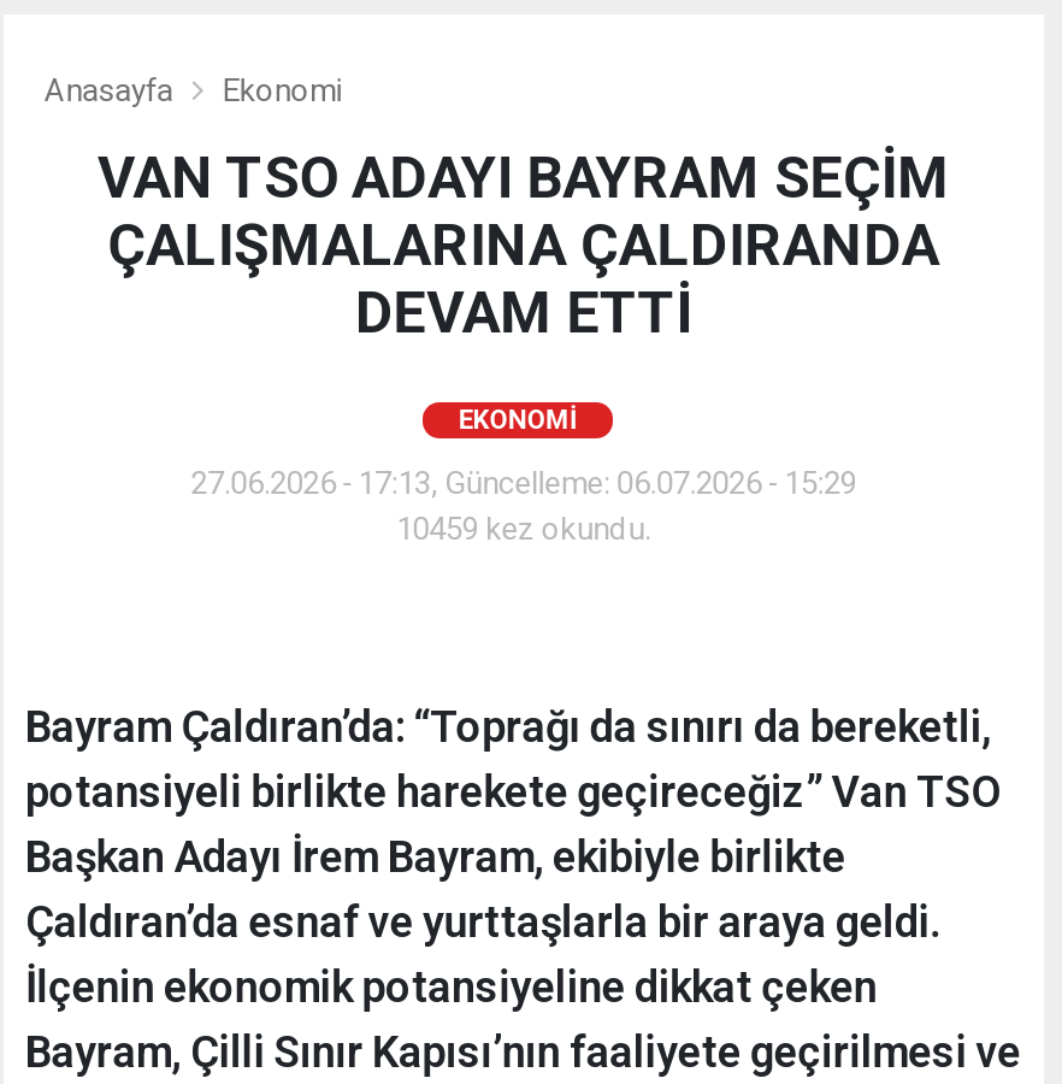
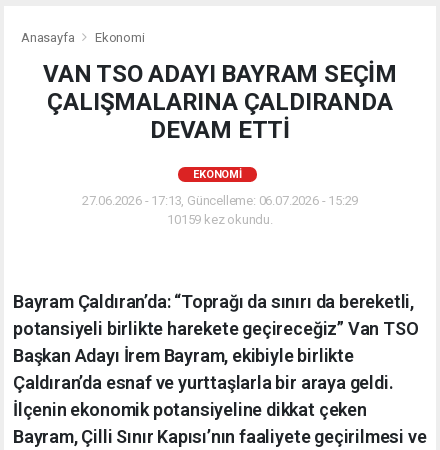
[396,511,651,547] 10459 kez okundu. -> [167,212,273,227] 10159 kez okundu.

